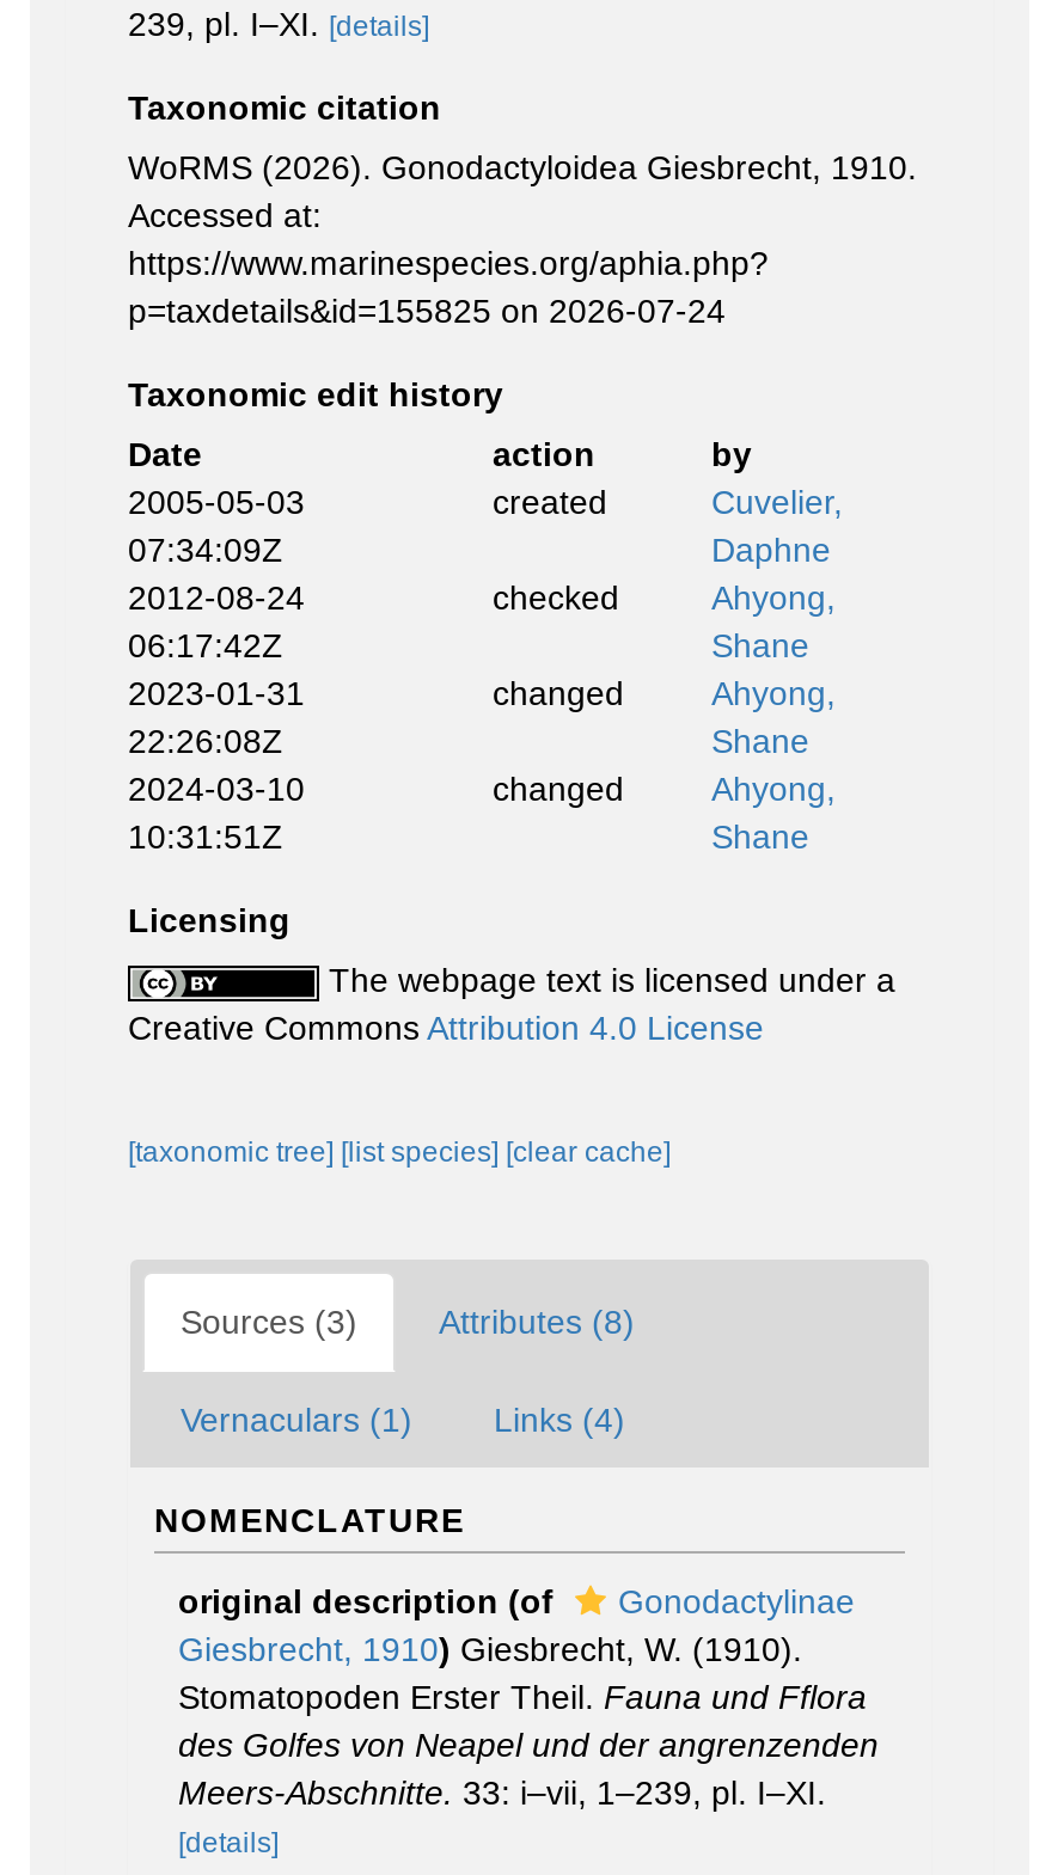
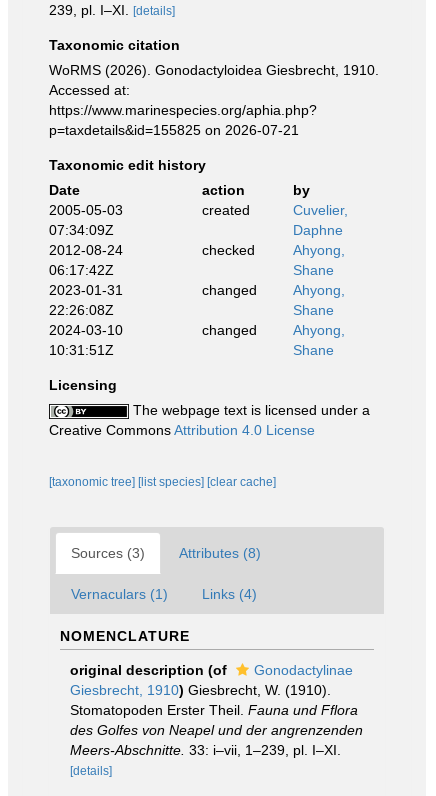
[128,292,726,330] p=taxdetails&id=155825 on 2026-07-24 -> [49,122,299,138] p=taxdetails&id=155825 on 2026-07-21

